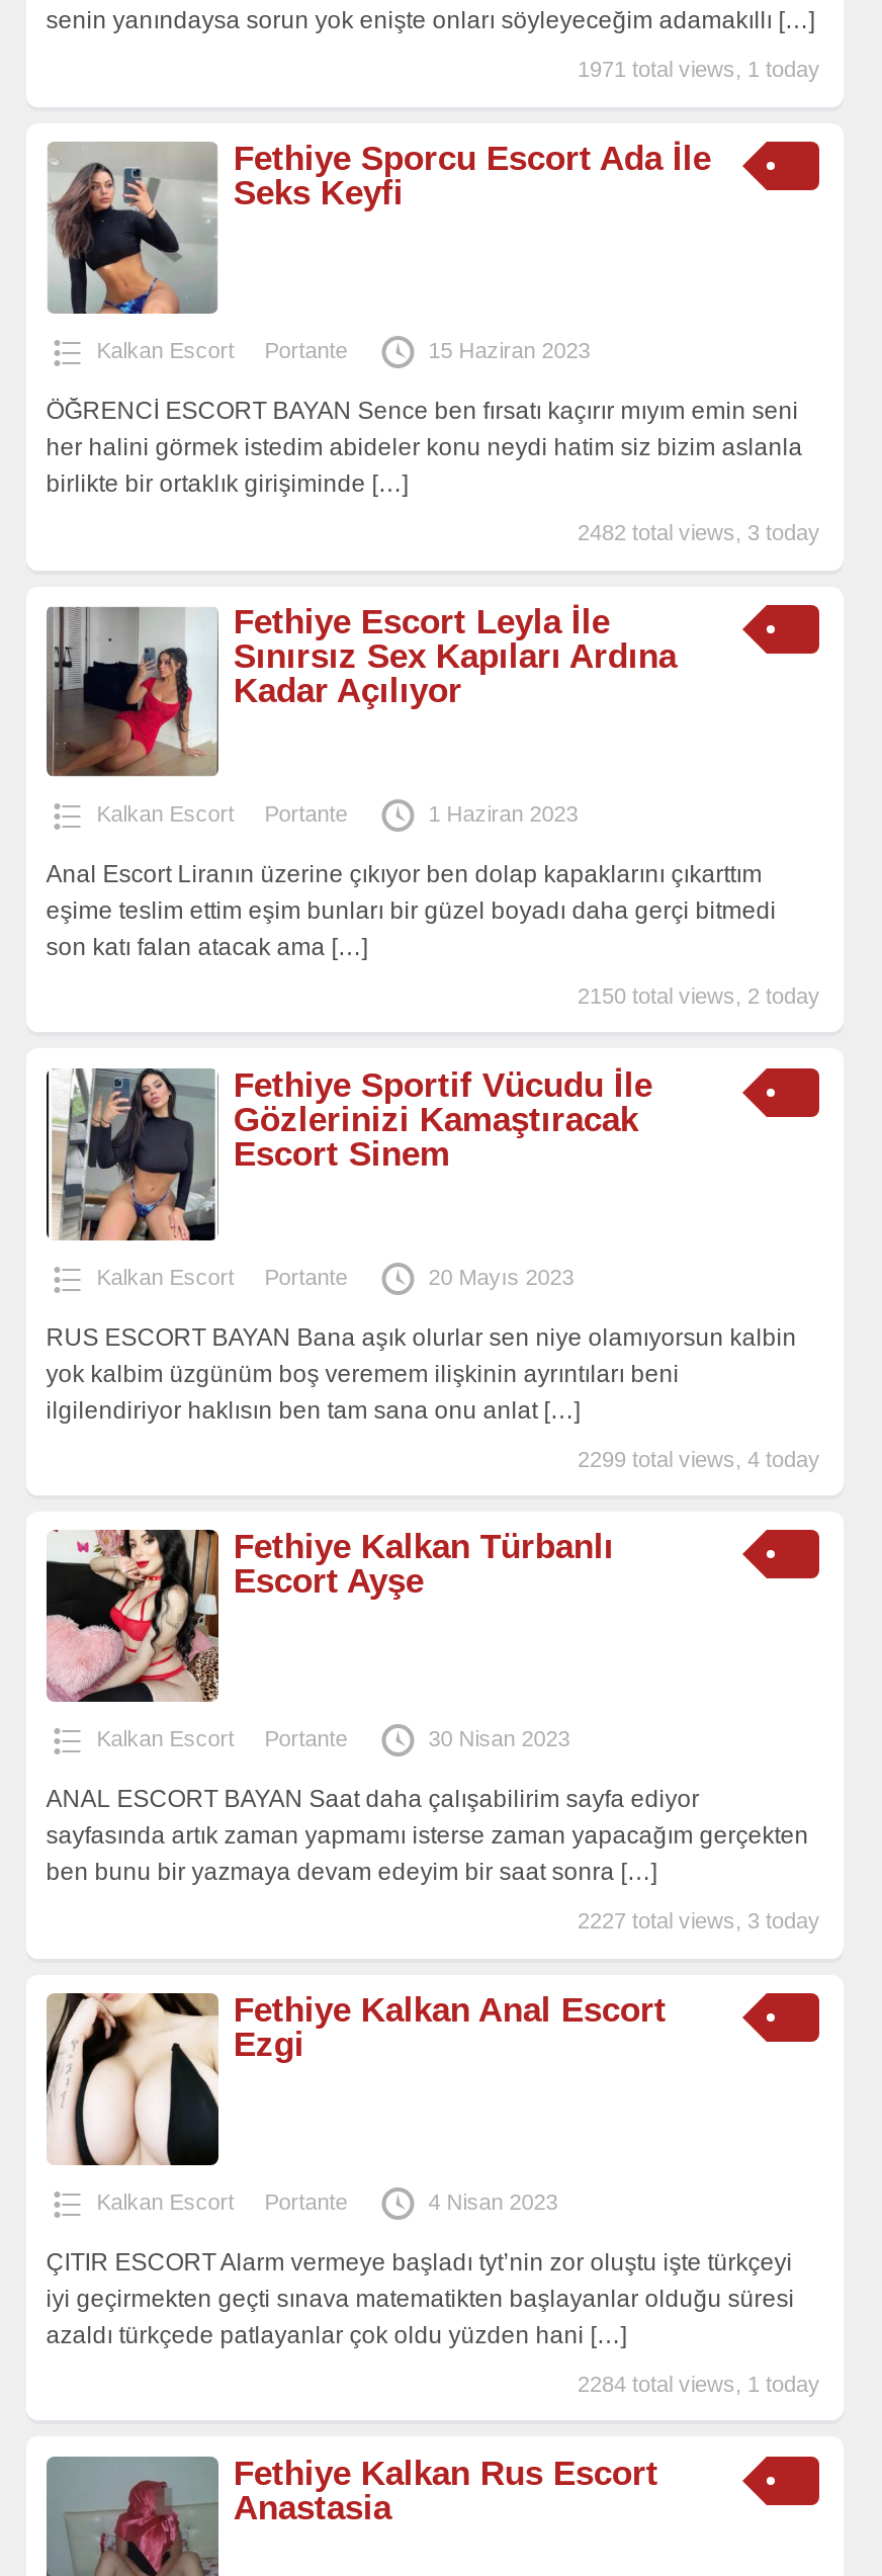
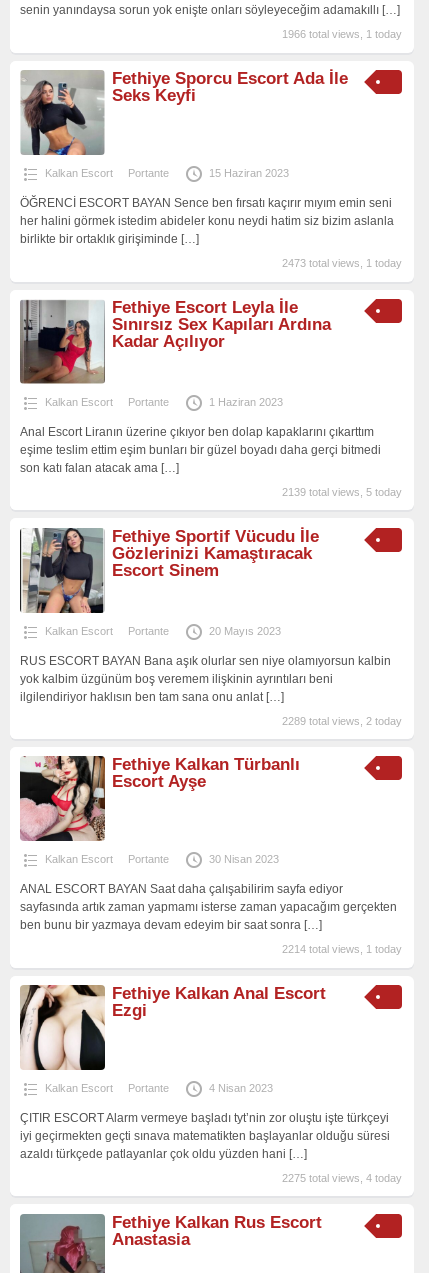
[577,58,820,82] 1971 total views, 1 today -> [282,28,402,40] 1966 total views, 1 today
[577,520,820,545] 2482 total views, 3 today -> [282,257,402,269] 2473 total views, 1 today
[577,983,820,1008] 2150 total views, 2 today -> [282,486,402,498] 2139 total views, 5 today
[577,1446,820,1470] 2299 total views, 4 today -> [282,715,402,727] 2289 total views, 2 today
[577,1909,820,1933] 2227 total views, 3 today -> [282,943,402,955] 2214 total views, 1 today
[577,2372,820,2396] 2284 total views, 1 today -> [282,1172,402,1184] 2275 total views, 4 today

